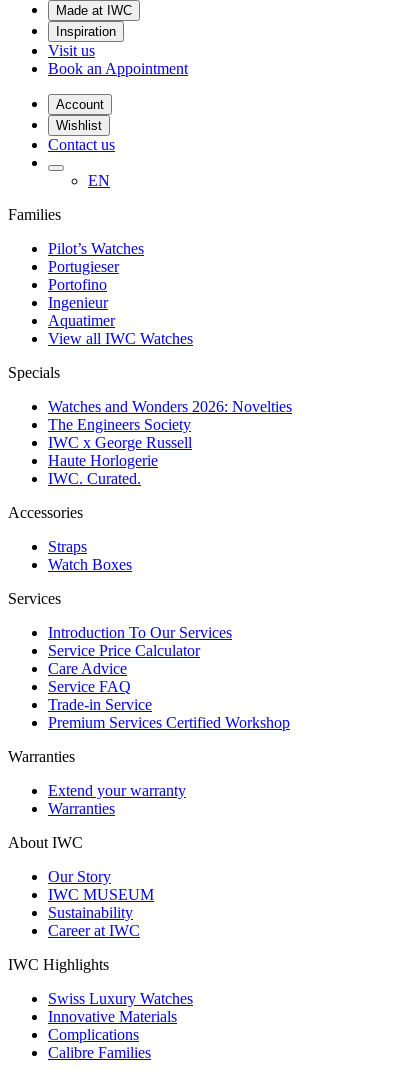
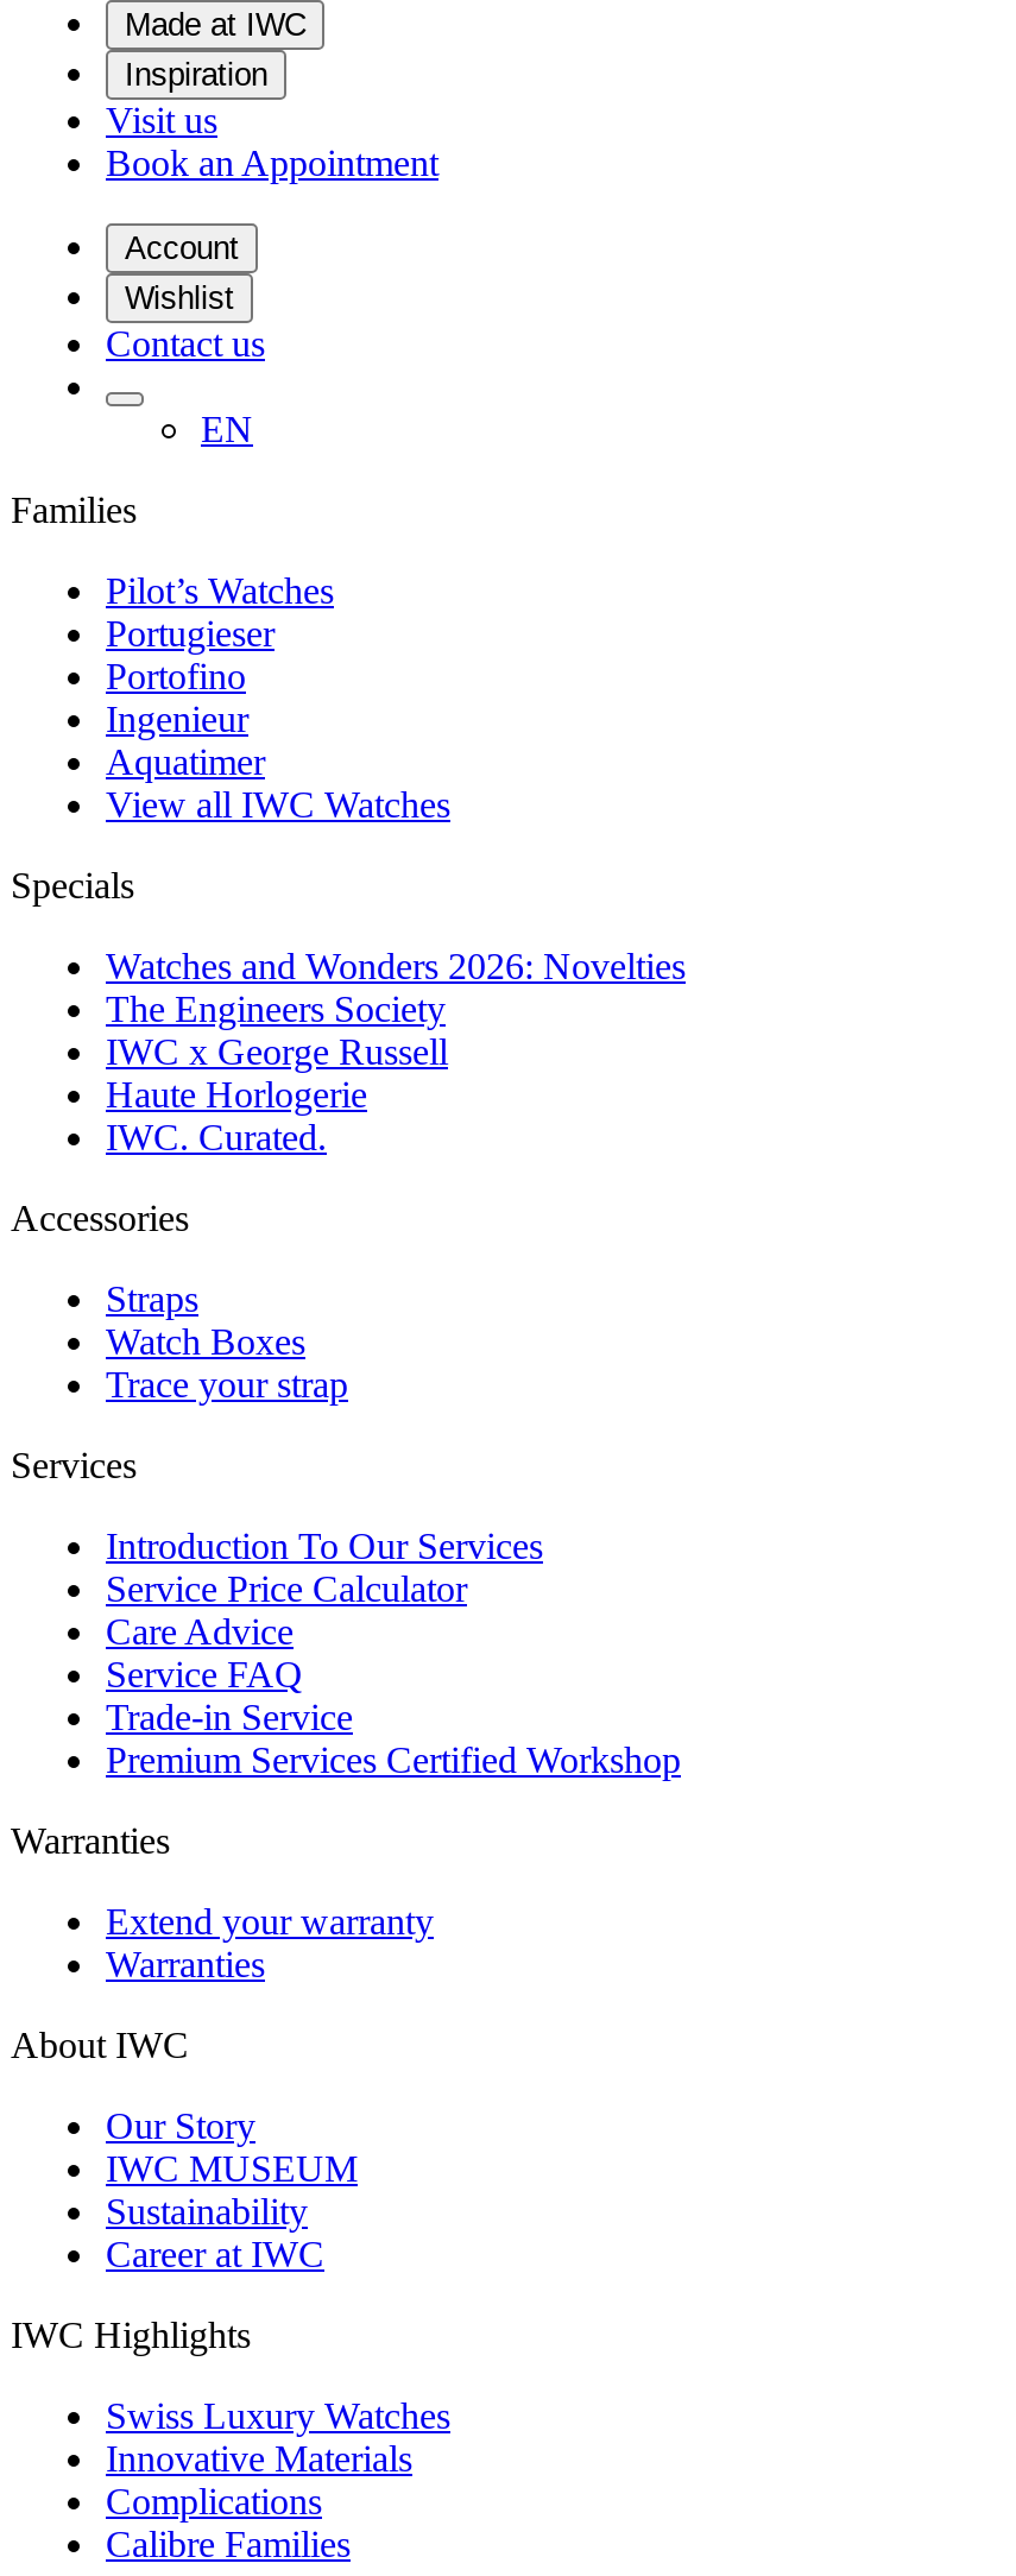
none -> [106,1365,348,1405] Trace your strap

